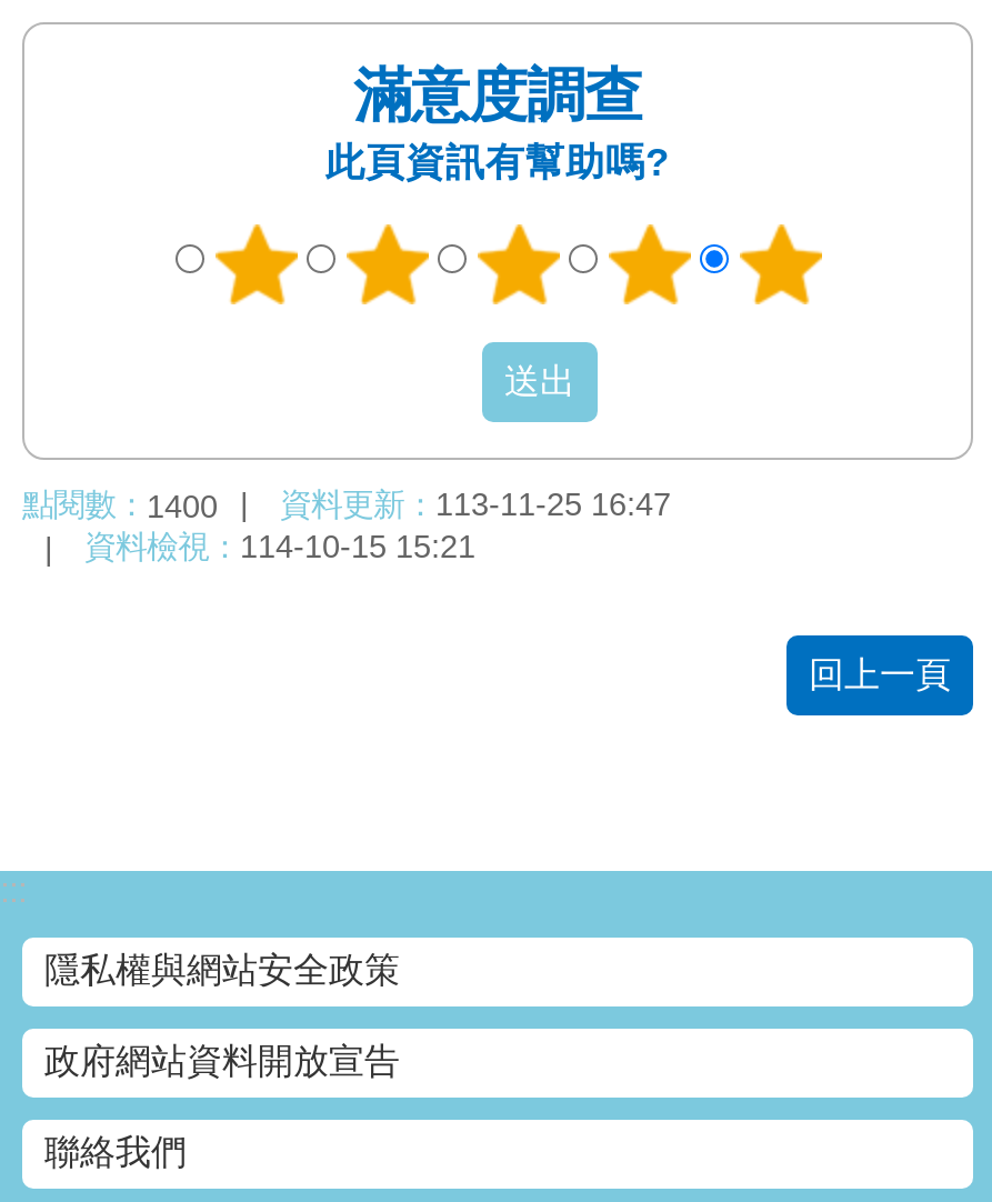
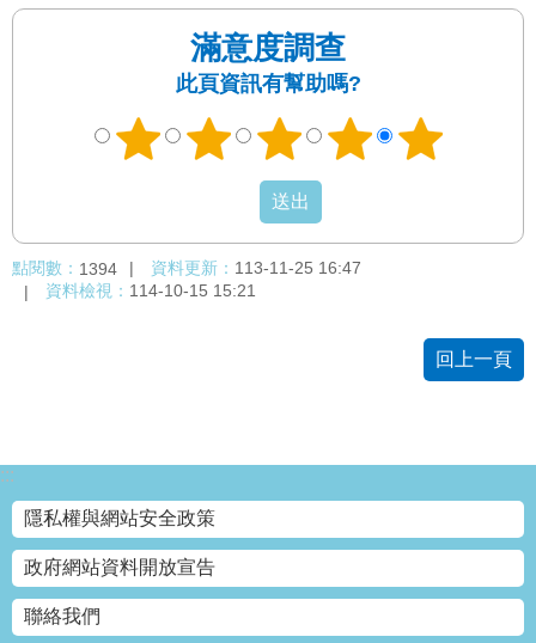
[22,486,671,524] 點閱數：1400 資料更新：113-11-25 16:47 -> [12,258,361,278] 點閱數：1394 資料更新：113-11-25 16:47

